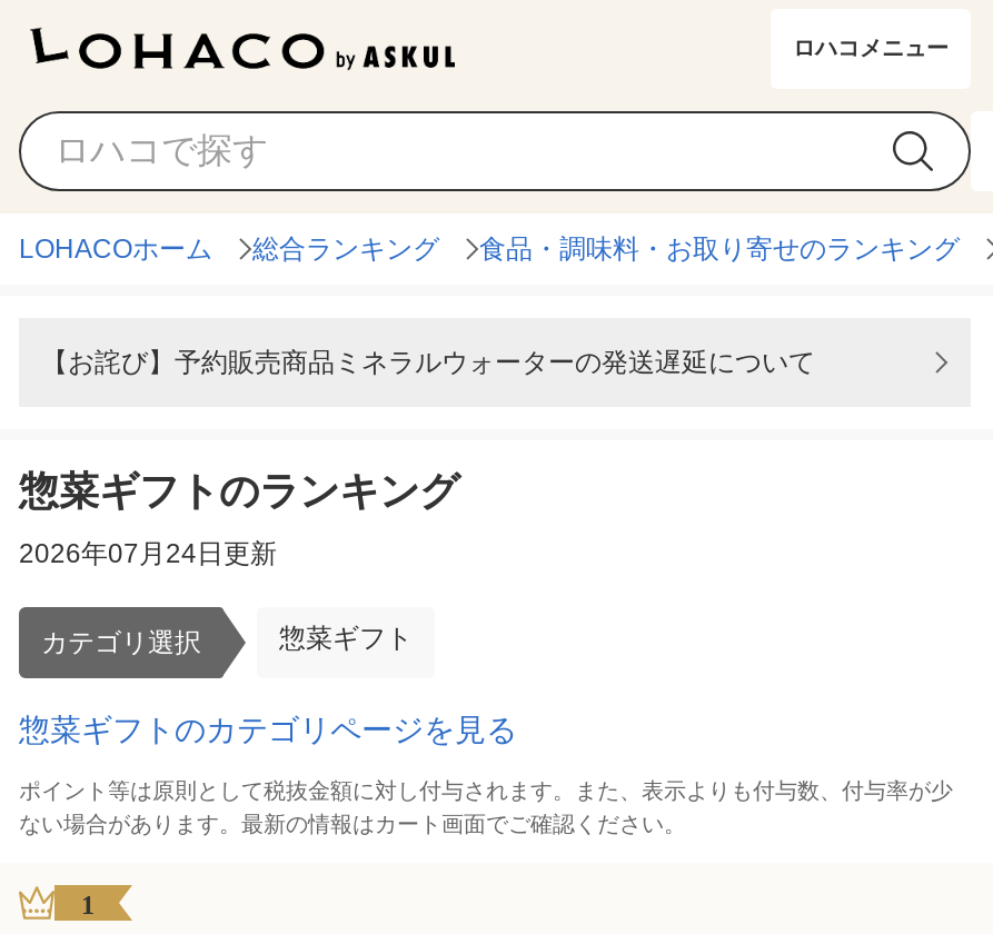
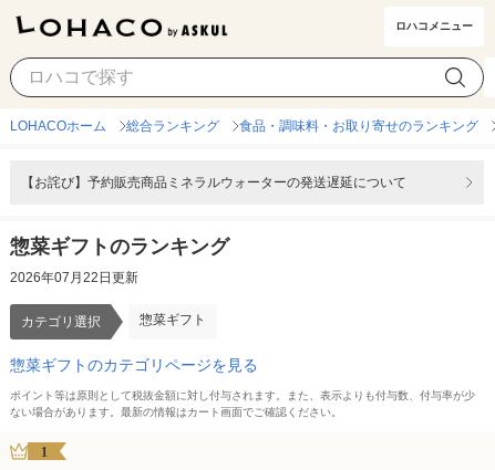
[19,538,277,569] 2026年07月24日更新 -> [10,270,138,285] 2026年07月22日更新

